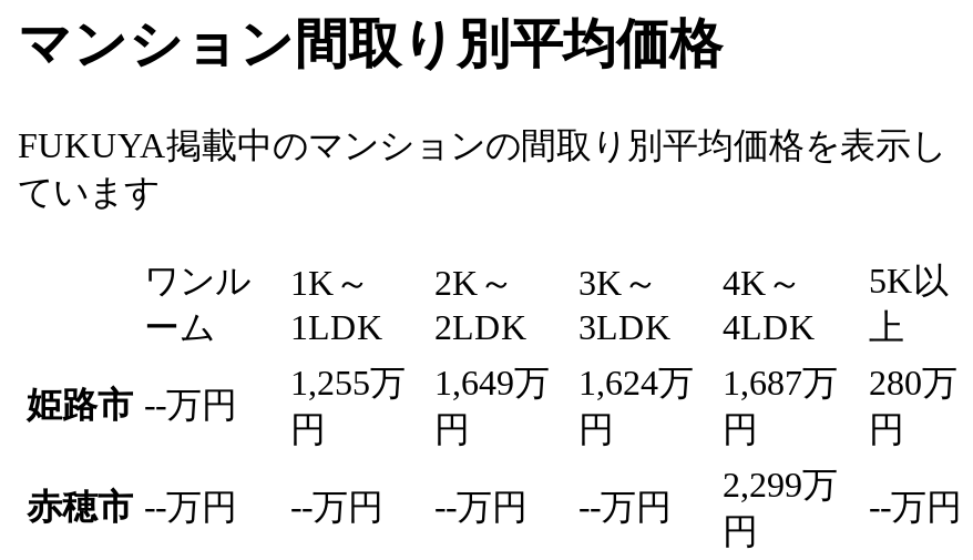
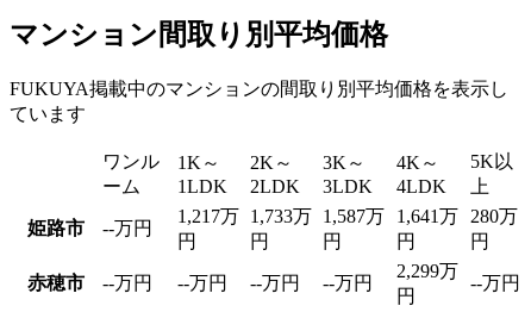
[290,363,406,401] 1,255万 -> [177,206,239,226] 1,217万
[434,363,550,401] 1,649万 -> [250,206,312,226] 1,733万
[578,363,694,401] 1,624万 -> [323,206,385,226] 1,587万
[723,363,838,401] 1,687万 -> [396,206,458,226] 1,641万

